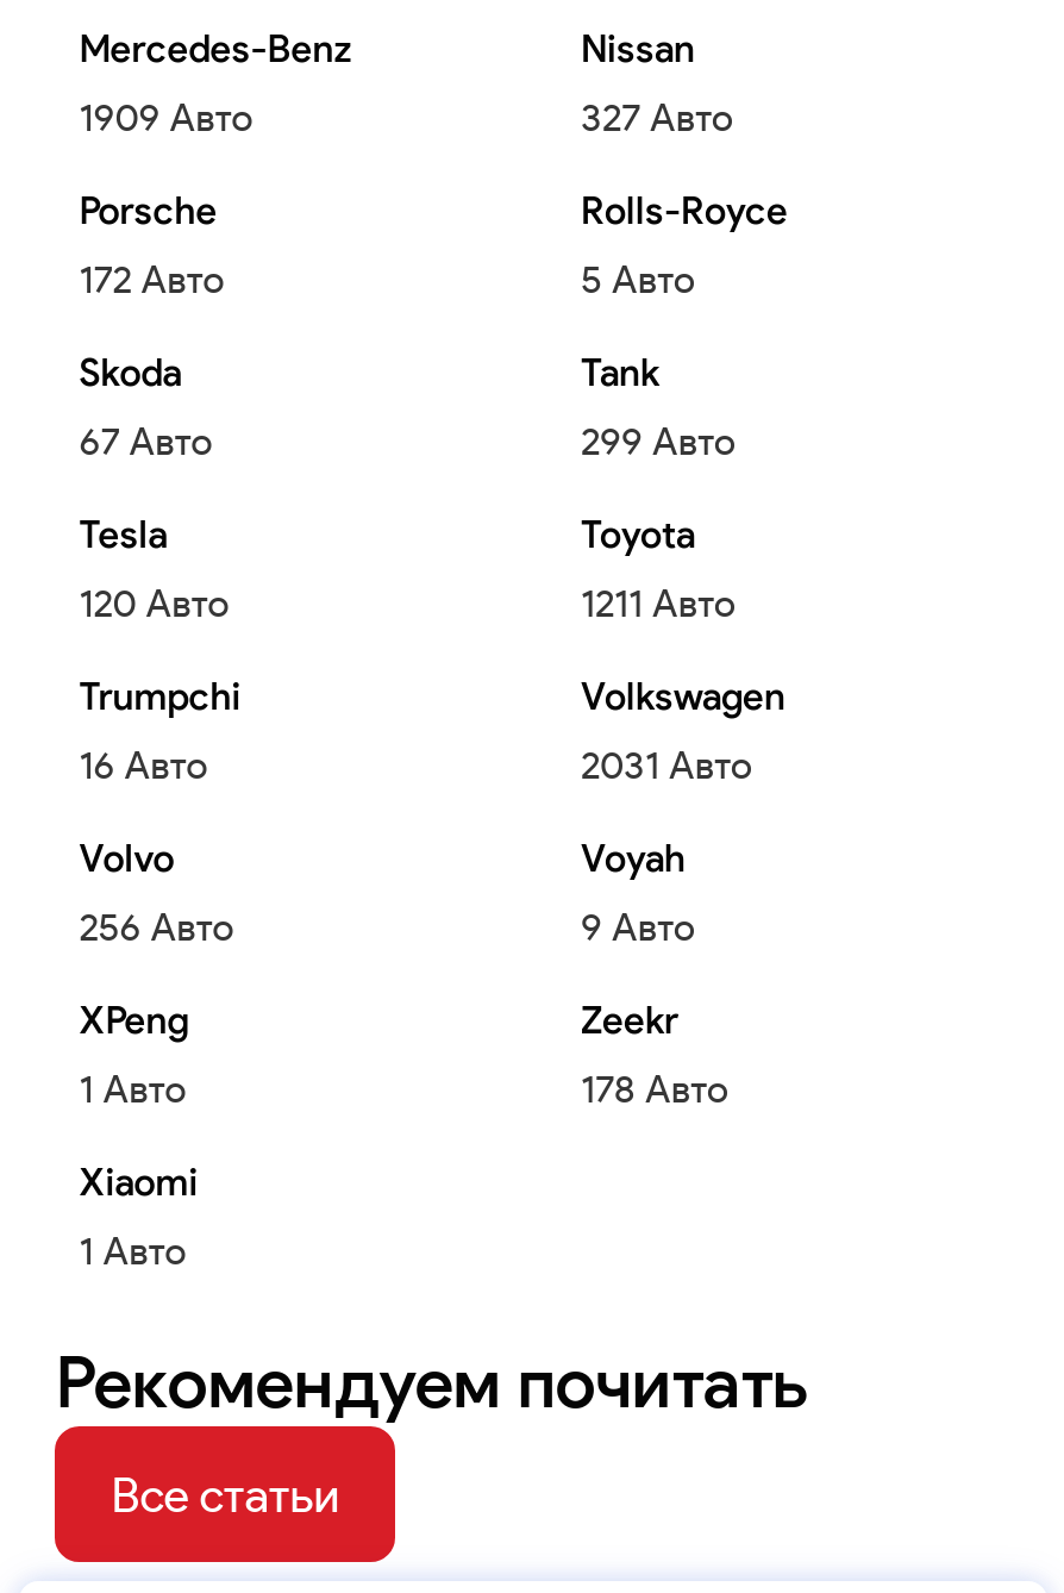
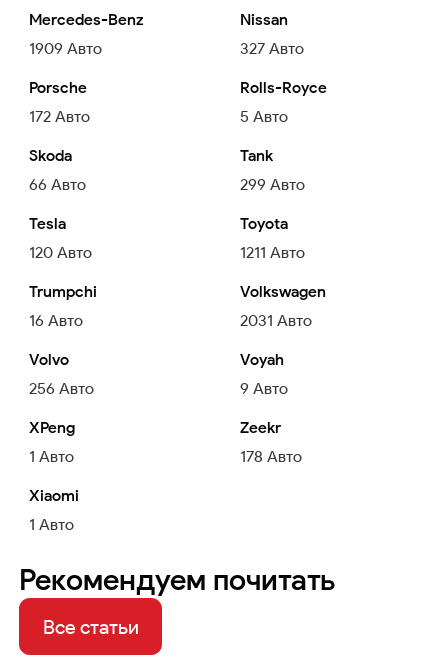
[79,419,213,465] 67 Авто -> [29,175,86,194] 66 Авто

